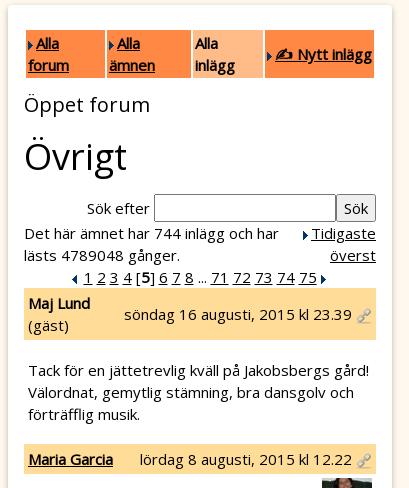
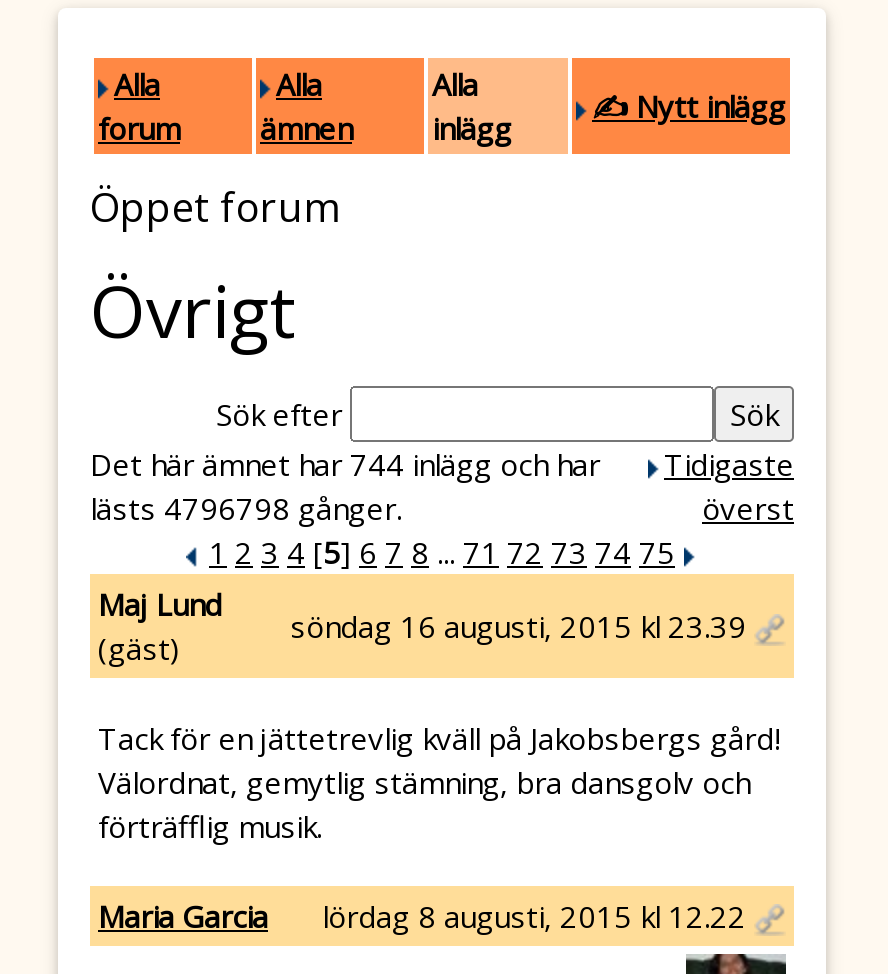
[24,245,180,265] lästs 4789048 gånger. -> [90,487,402,527] lästs 4796798 gånger.

